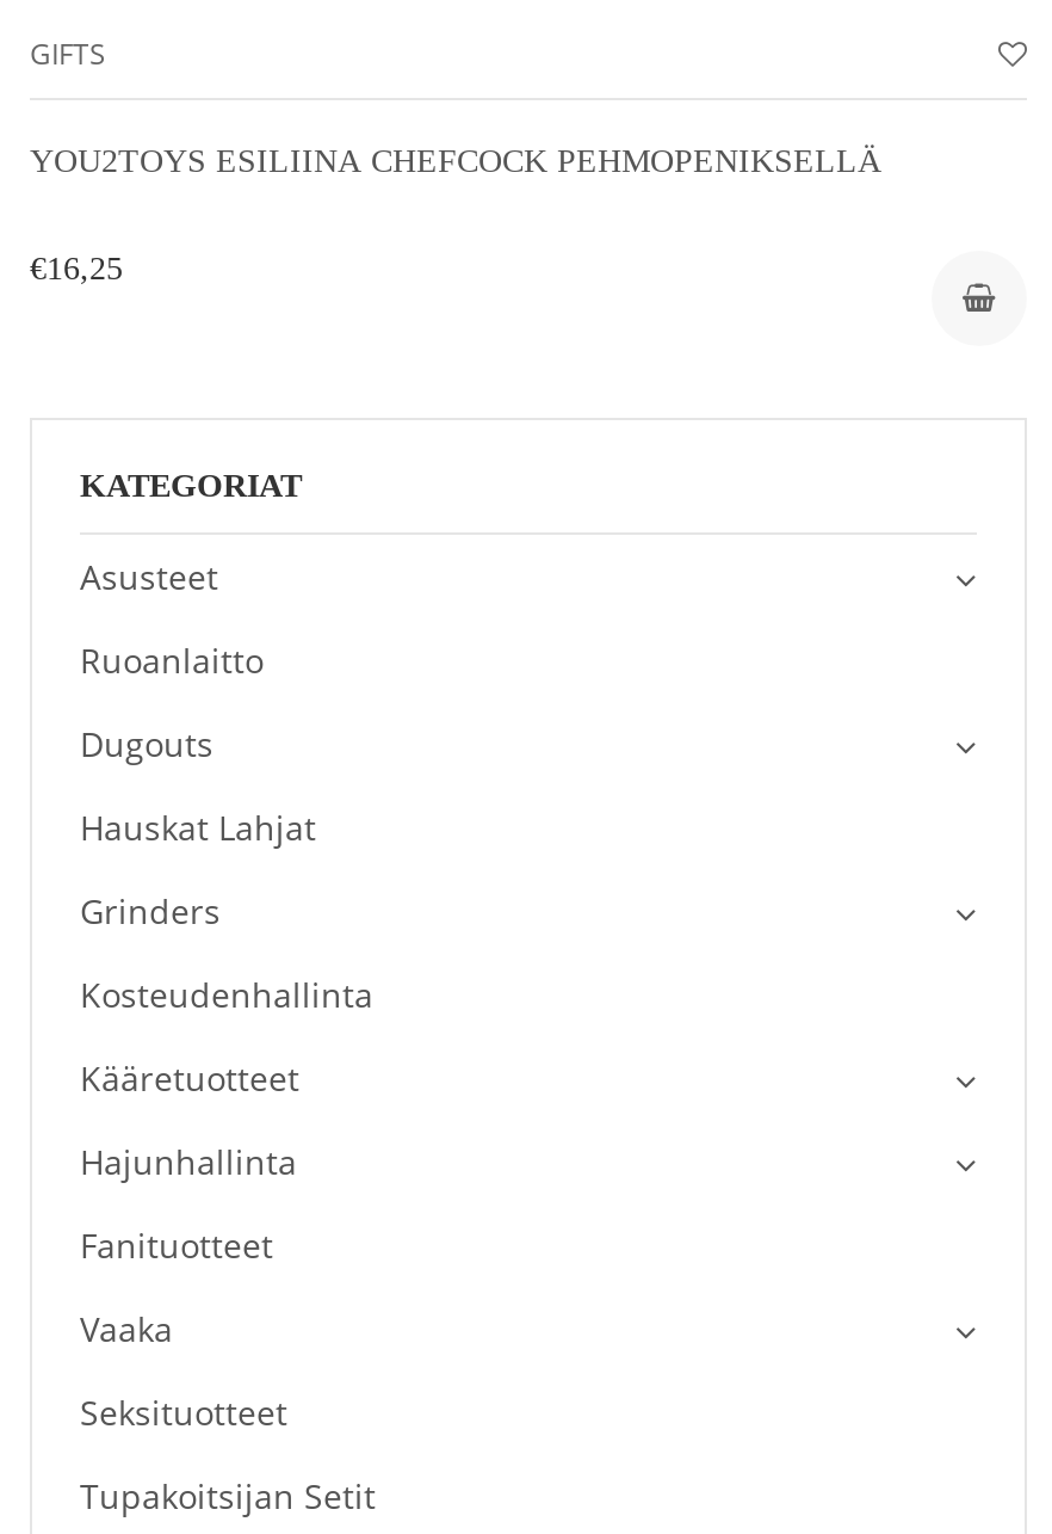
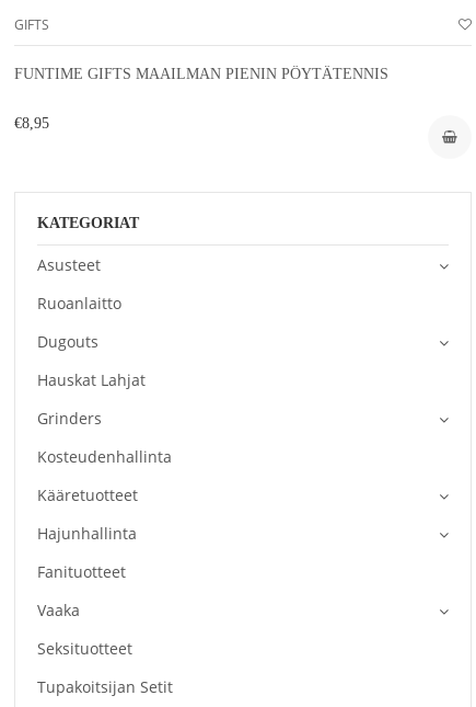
[30,143,881,179] YOU2TOYS ESILIINA CHEFCOCK PEHMOPENIKSELLÄ -> [14,66,388,82] FUNTIME GIFTS MAAILMAN PIENIN PÖYTÄTENNIS
[30,250,123,286] €16,25 -> [14,115,49,131] €8,95

